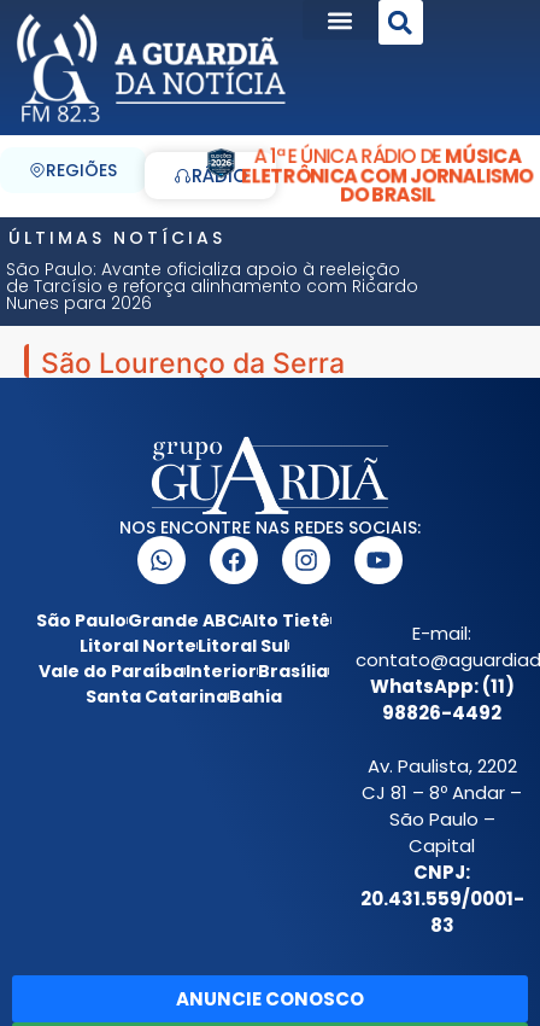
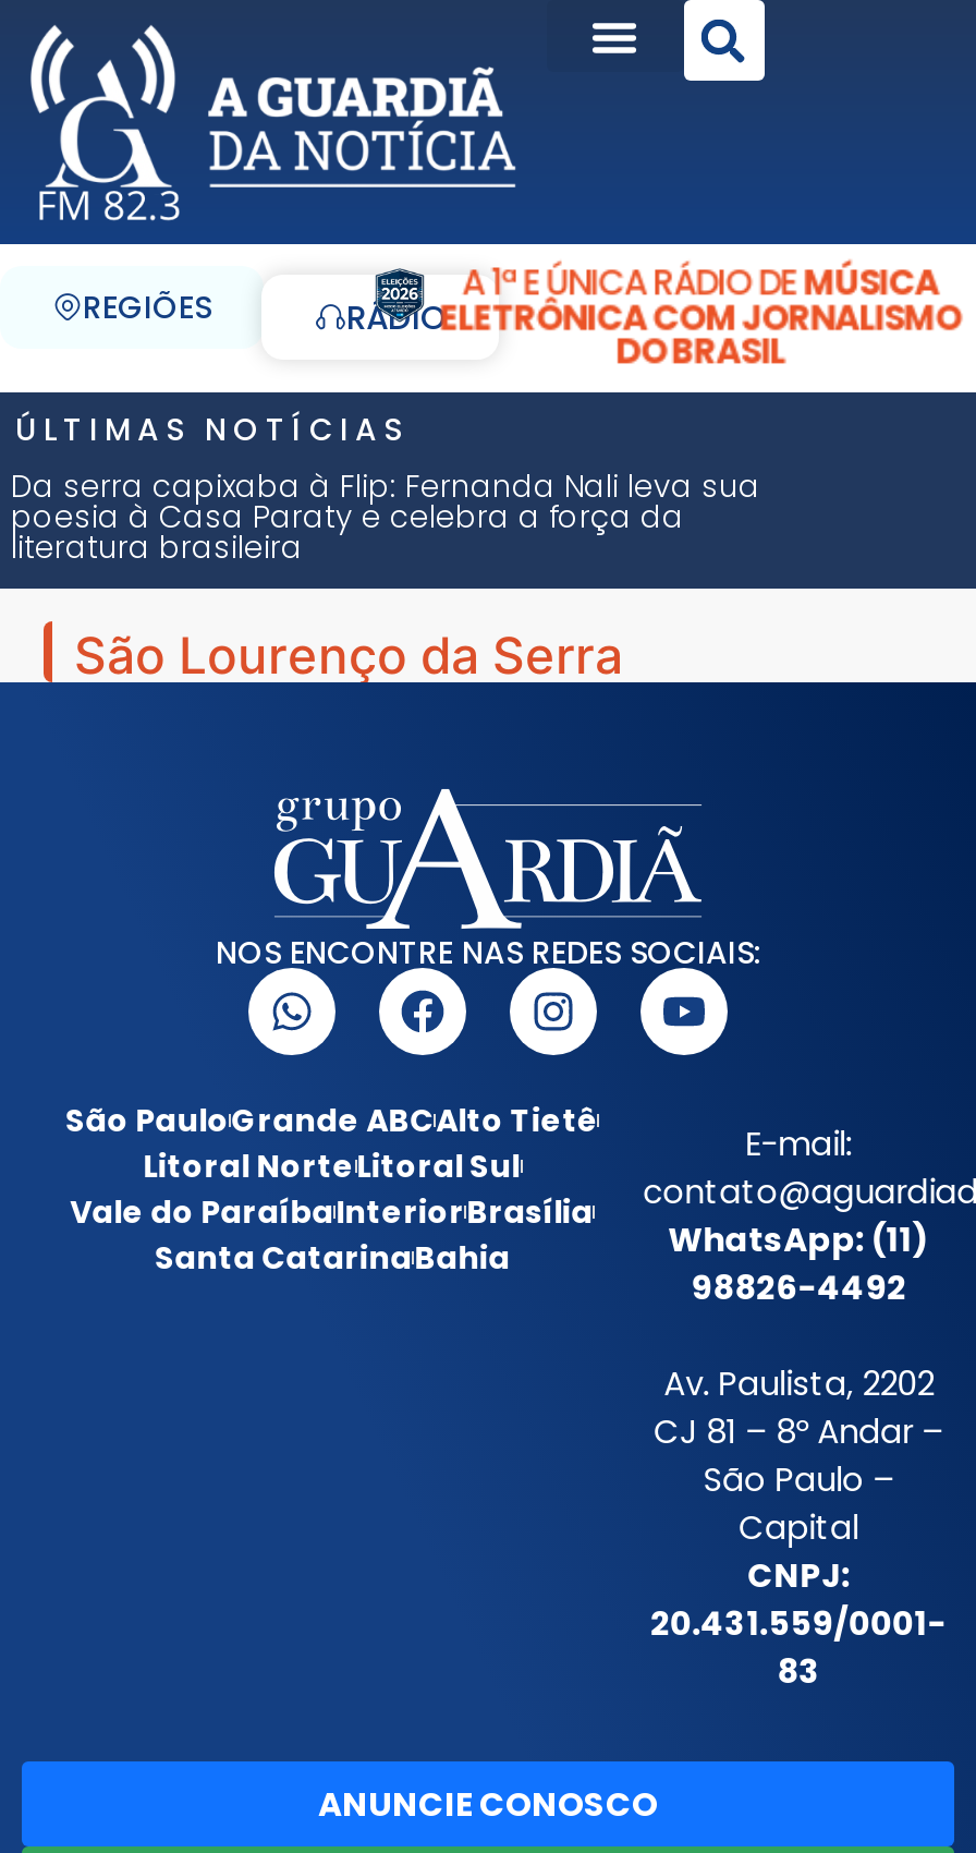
[6,257,418,315] São Paulo: Avante oficializa apoio à reeleição | de Tarcísio e reforça alinhamento com Ricardo | Nunes para 2026 -> [11,464,760,569] Da serra capixaba à Flip: Fernanda Nali leva sua | poesia à Casa Paraty e celebra a força da | literatura brasileira

